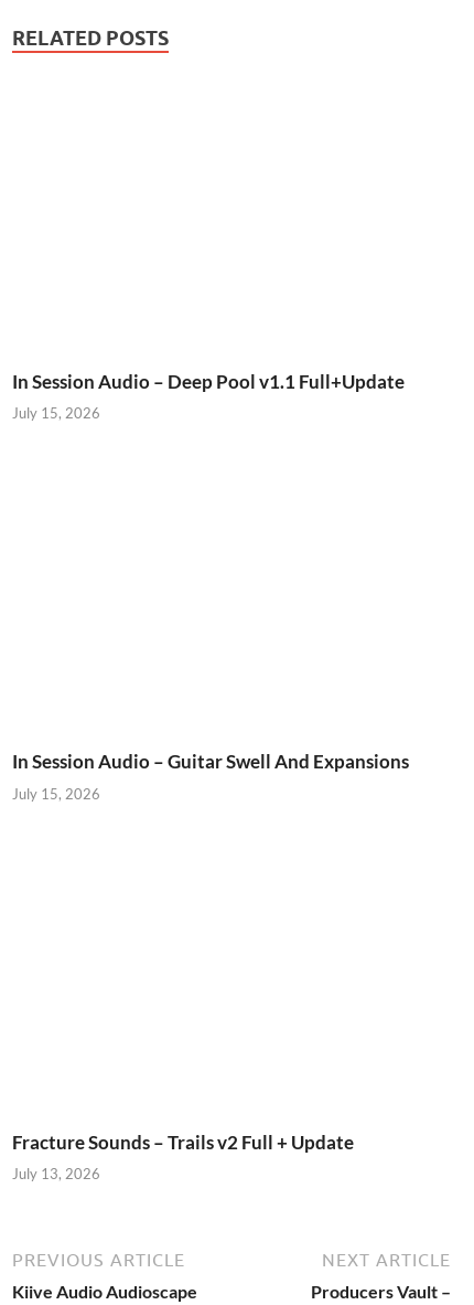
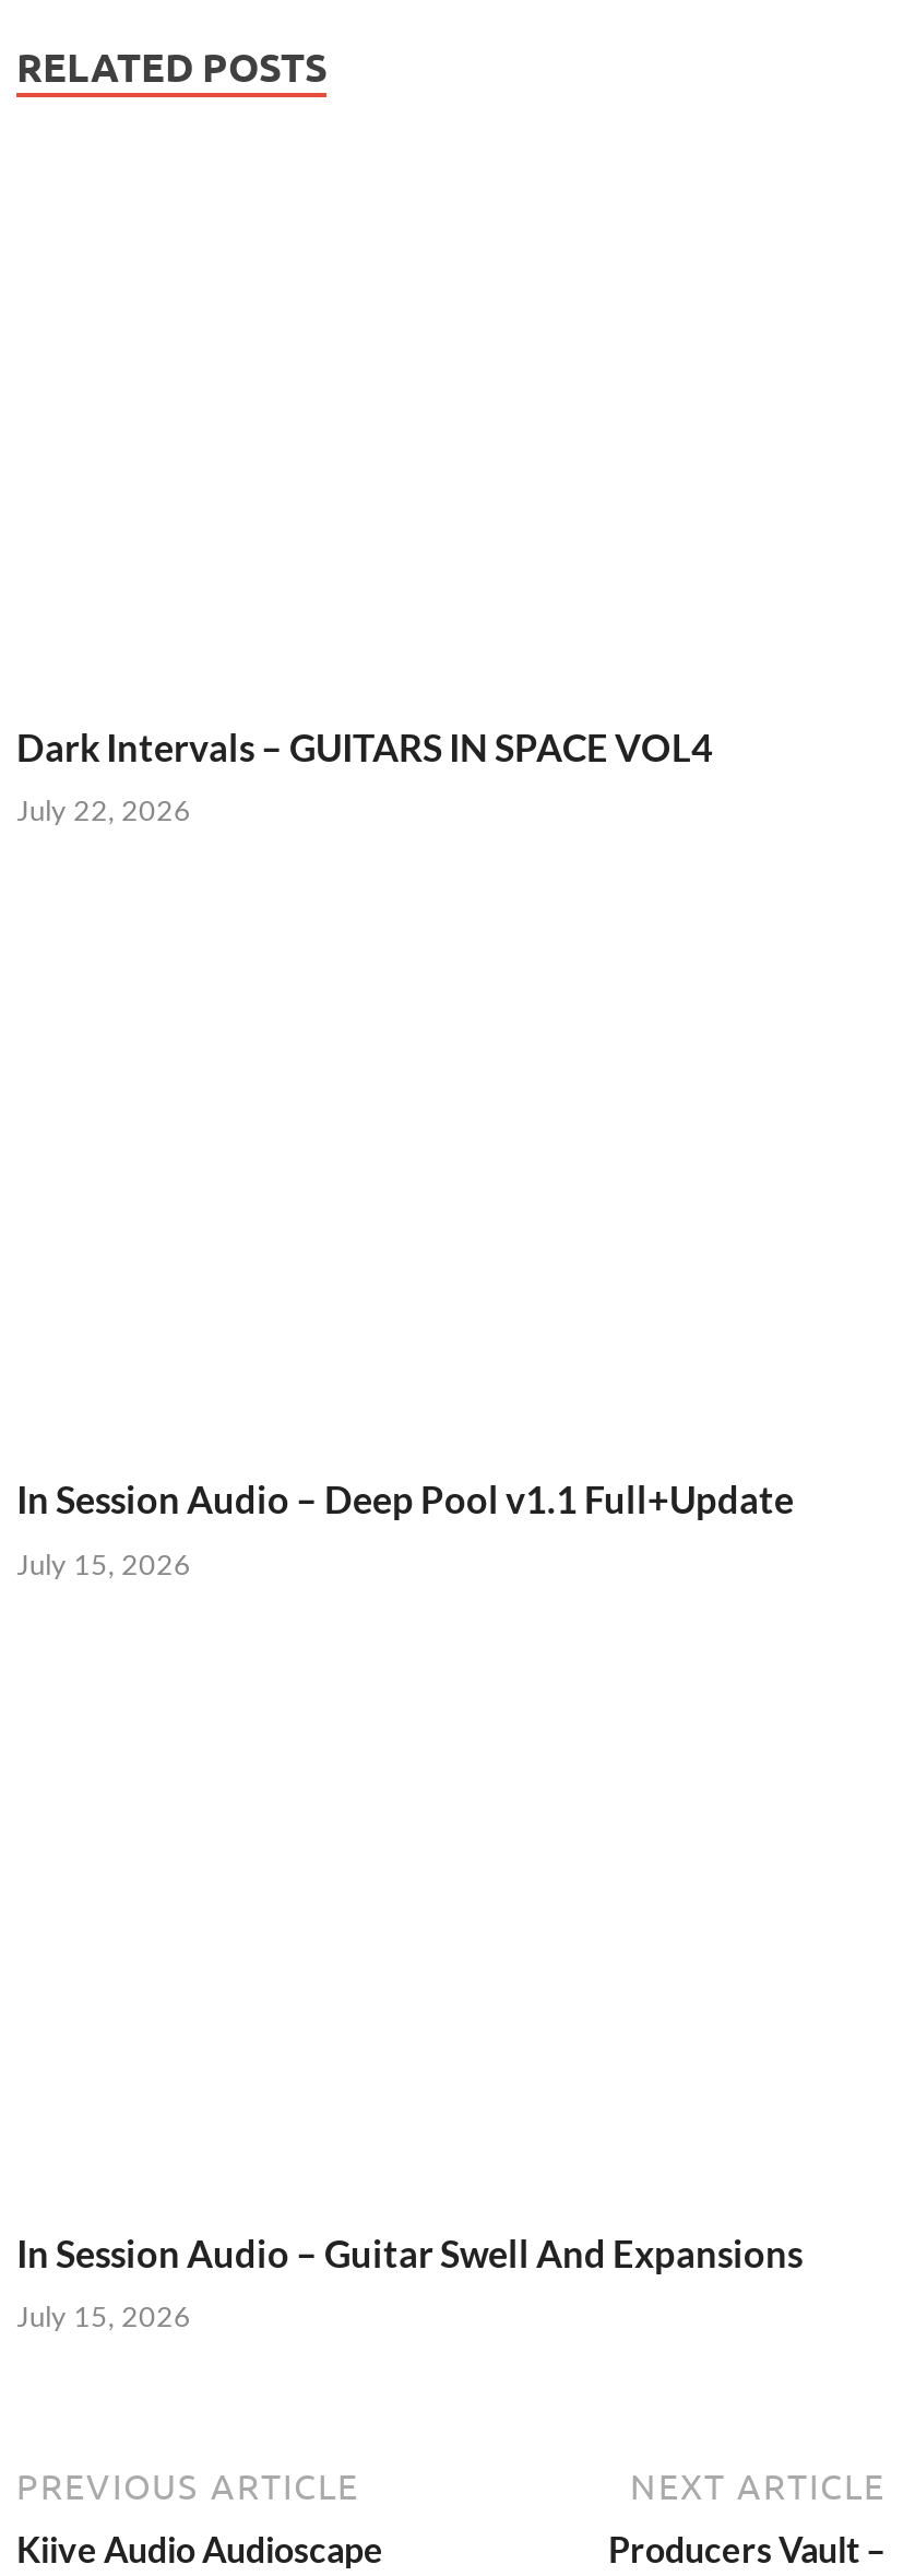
none -> [16,725,713,828] Dark Intervals – GUITARS IN SPACE VOL4 | July 22, 2026
moved [12,370,409,802] -> [16,1477,803,2334]: In Session Audio – Deep Pool v1.1 Full+Update | July 15, 2026 | In Session Audio – Guitar Swell And Expansions | July 15, 2026
[12,1130,354,1183] Fracture Sounds – Trails v2 Full + Update | July 13, 2026 -> none

